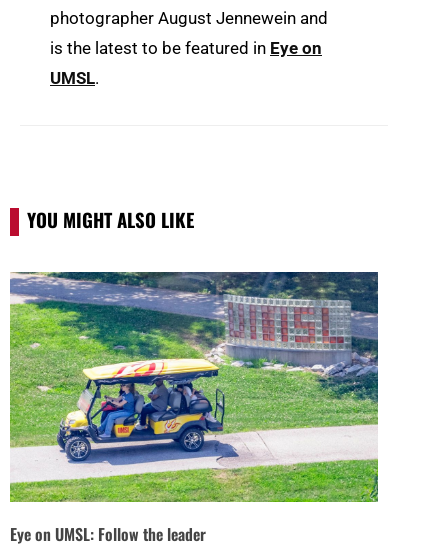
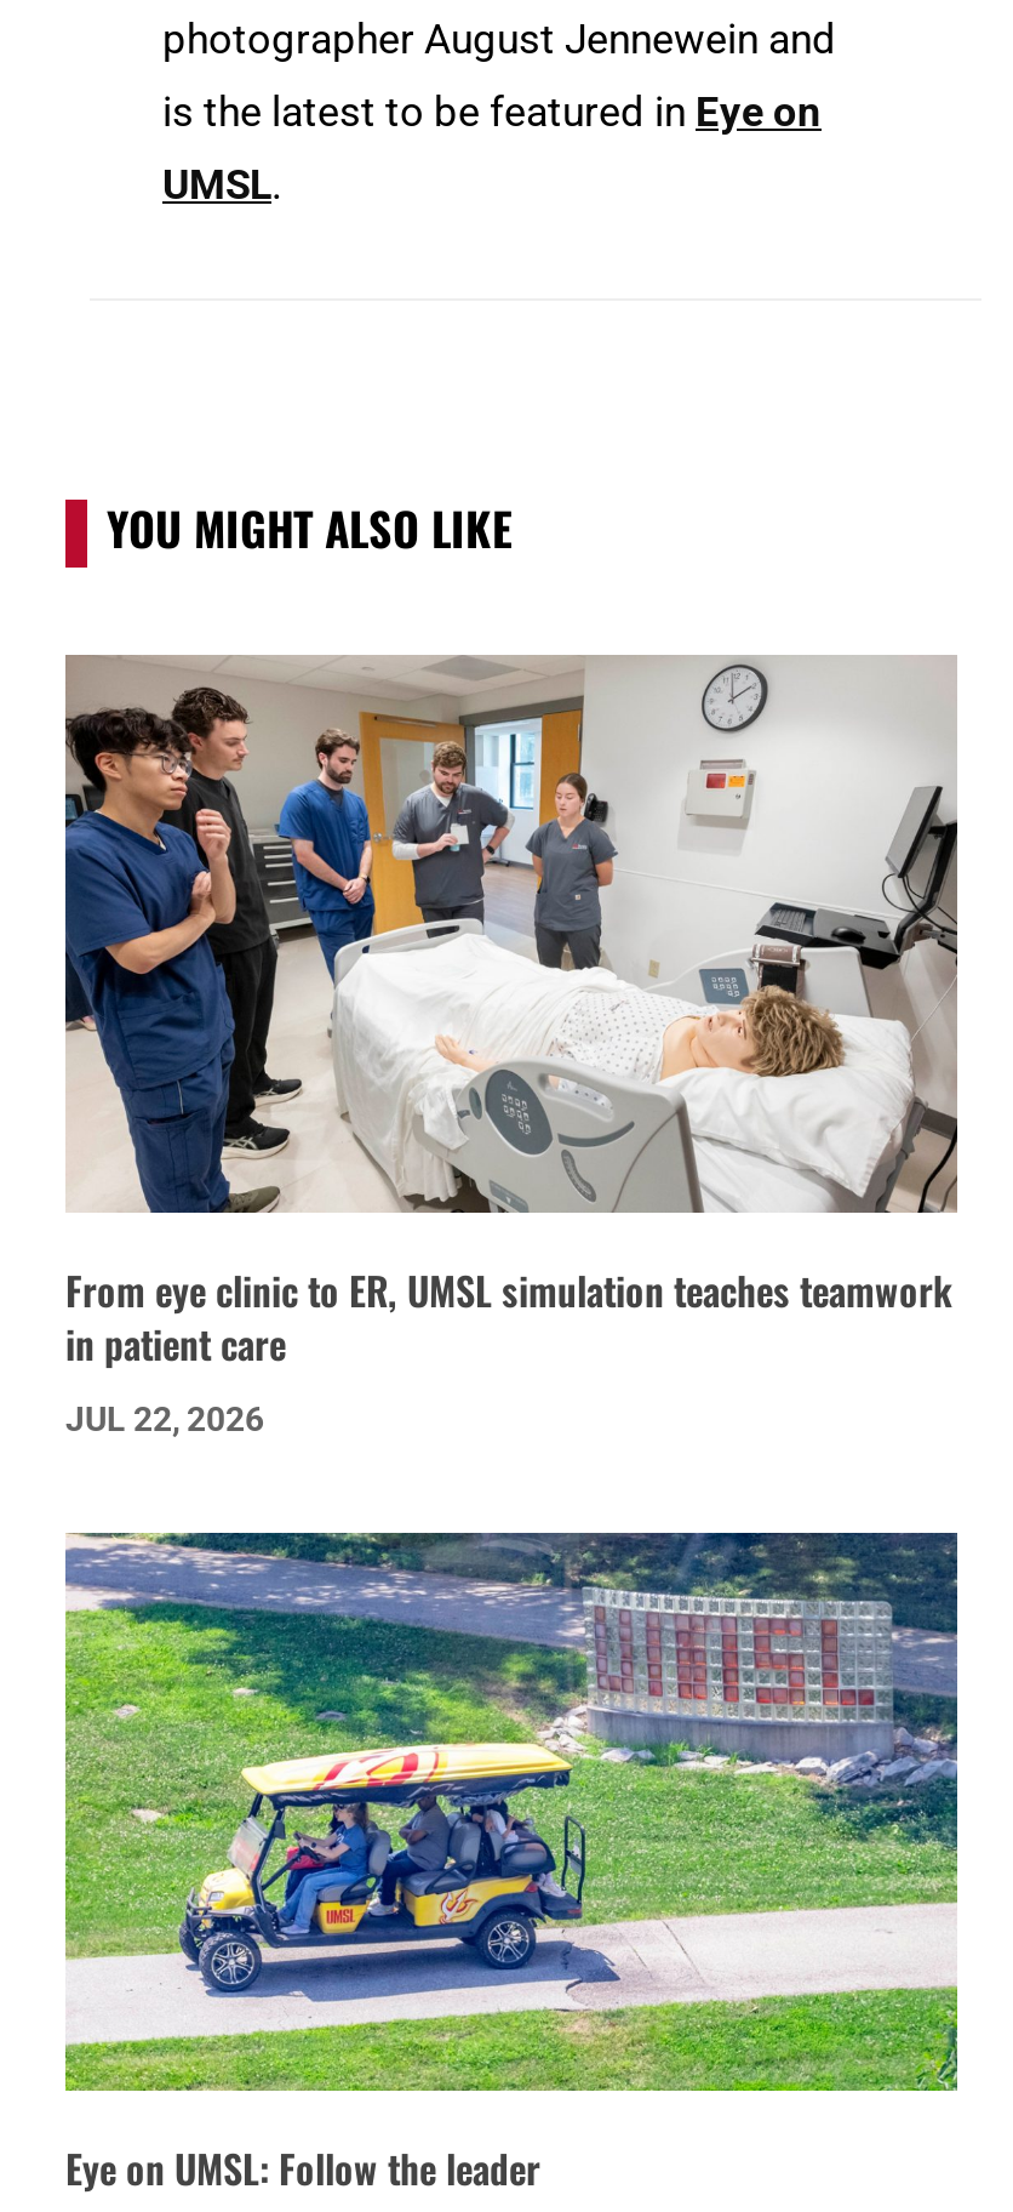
none -> [63,655,960,1437] [image] | From eye clinic to ER, UMSL simulation teaches teamwork | in patient care | JUL 22, 2026

